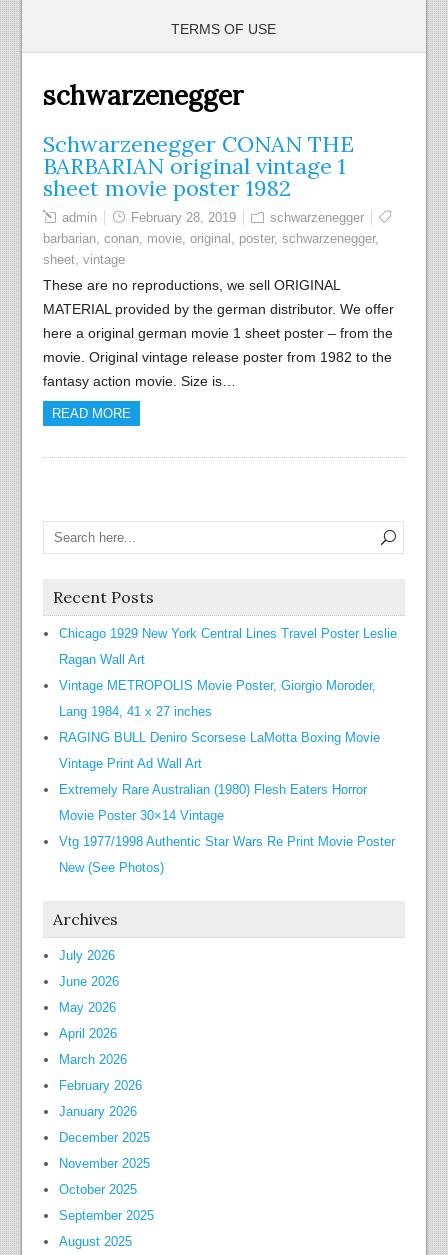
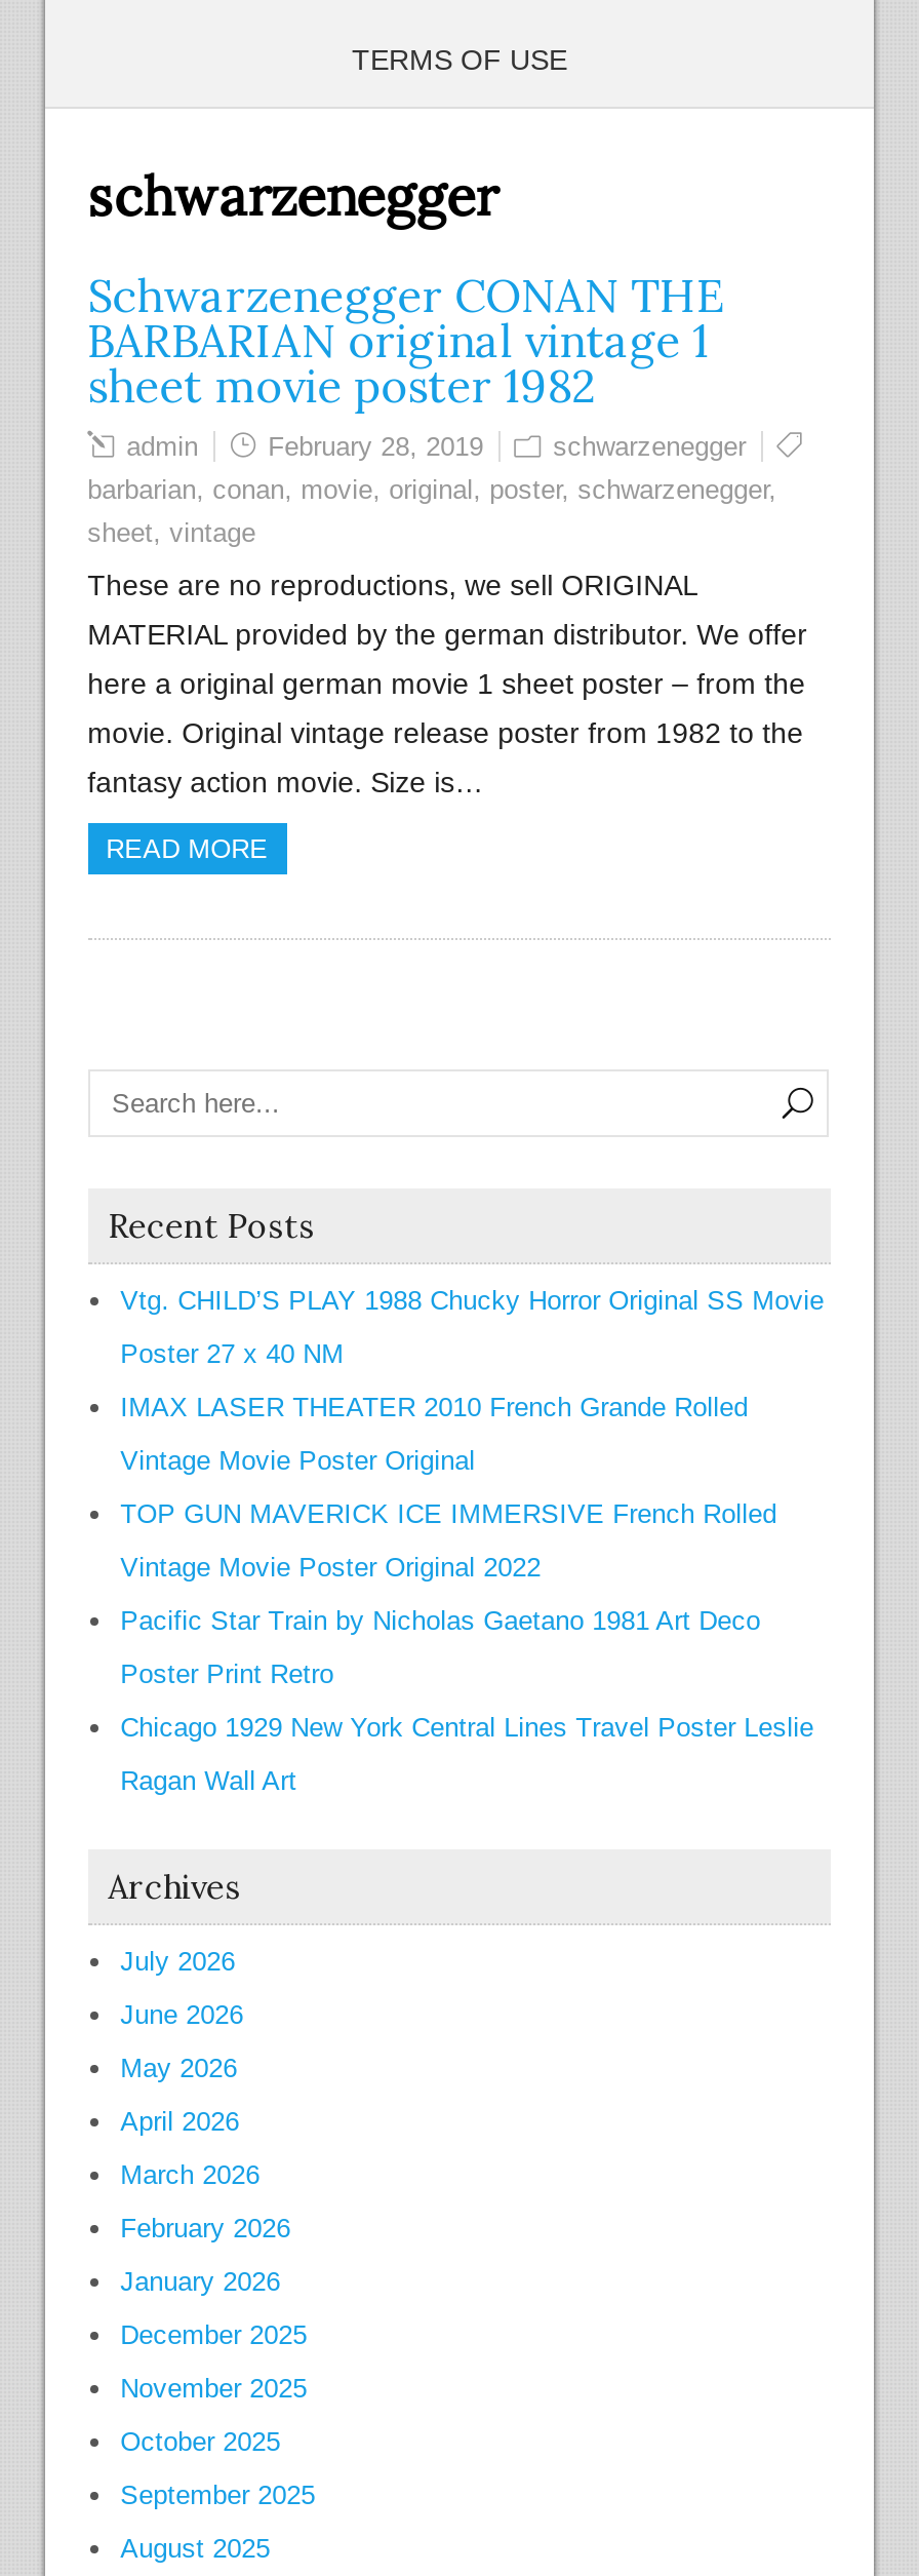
none -> [120,1285,824,1689] Vtg. CHILD’S PLAY 1988 Chucky Horror Original SS Movie | Poster 27 x 40 NM | IMAX LASER THEATER 2010 French Grande Rolled | Vintage Movie Poster Original | TOP GUN MAVERICK ICE IMMERSIVE French Rolled | Vintage Movie Poster Original 2022 | Pacific Star Train by Nicholas Gaetano 1981 Art Deco | Poster Print Retro
moved [59,626,397,667] -> [120,1712,814,1796]: Chicago 1929 New York Central Lines Travel Poster Leslie | Ragan Wall Art
[59,678,395,875] Vintage METROPOLIS Movie Poster, Giorgio Moroder, | Lang 1984, 41 x 27 inches | RAGING BULL Deniro Scorsese LaMotta Boxing Movie | Vintage Print Ad Wall Art | Extremely Rare Australian (1980) Flesh Eaters Horror | Movie Poster 30×14 Vintage | Vtg 1977/1998 Authentic Star Wars Re Print Movie Poster | New (See Photos) -> none

